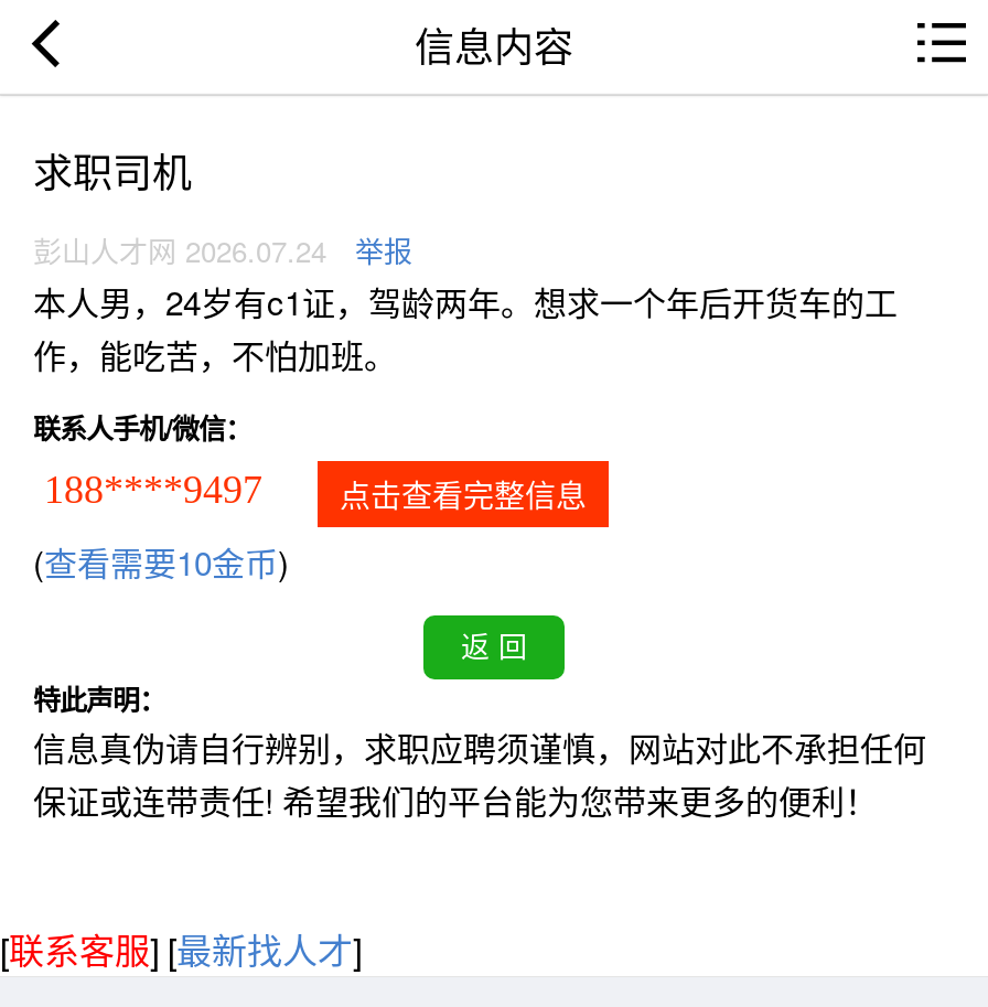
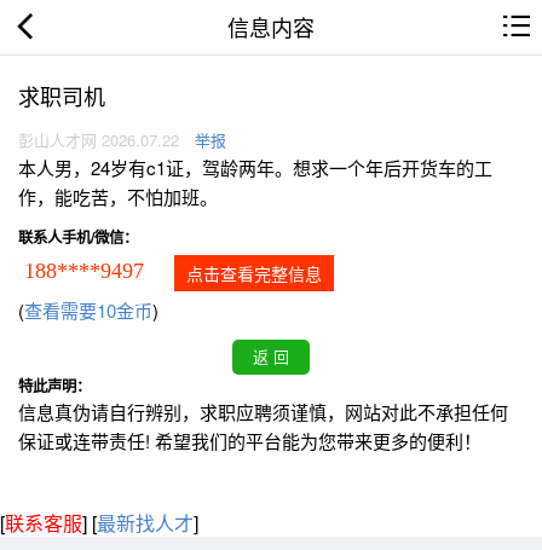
[33,230,412,272] 彭山人才网 2026.07.24 举报 -> [18,128,226,151] 彭山人才网 2026.07.22 举报

